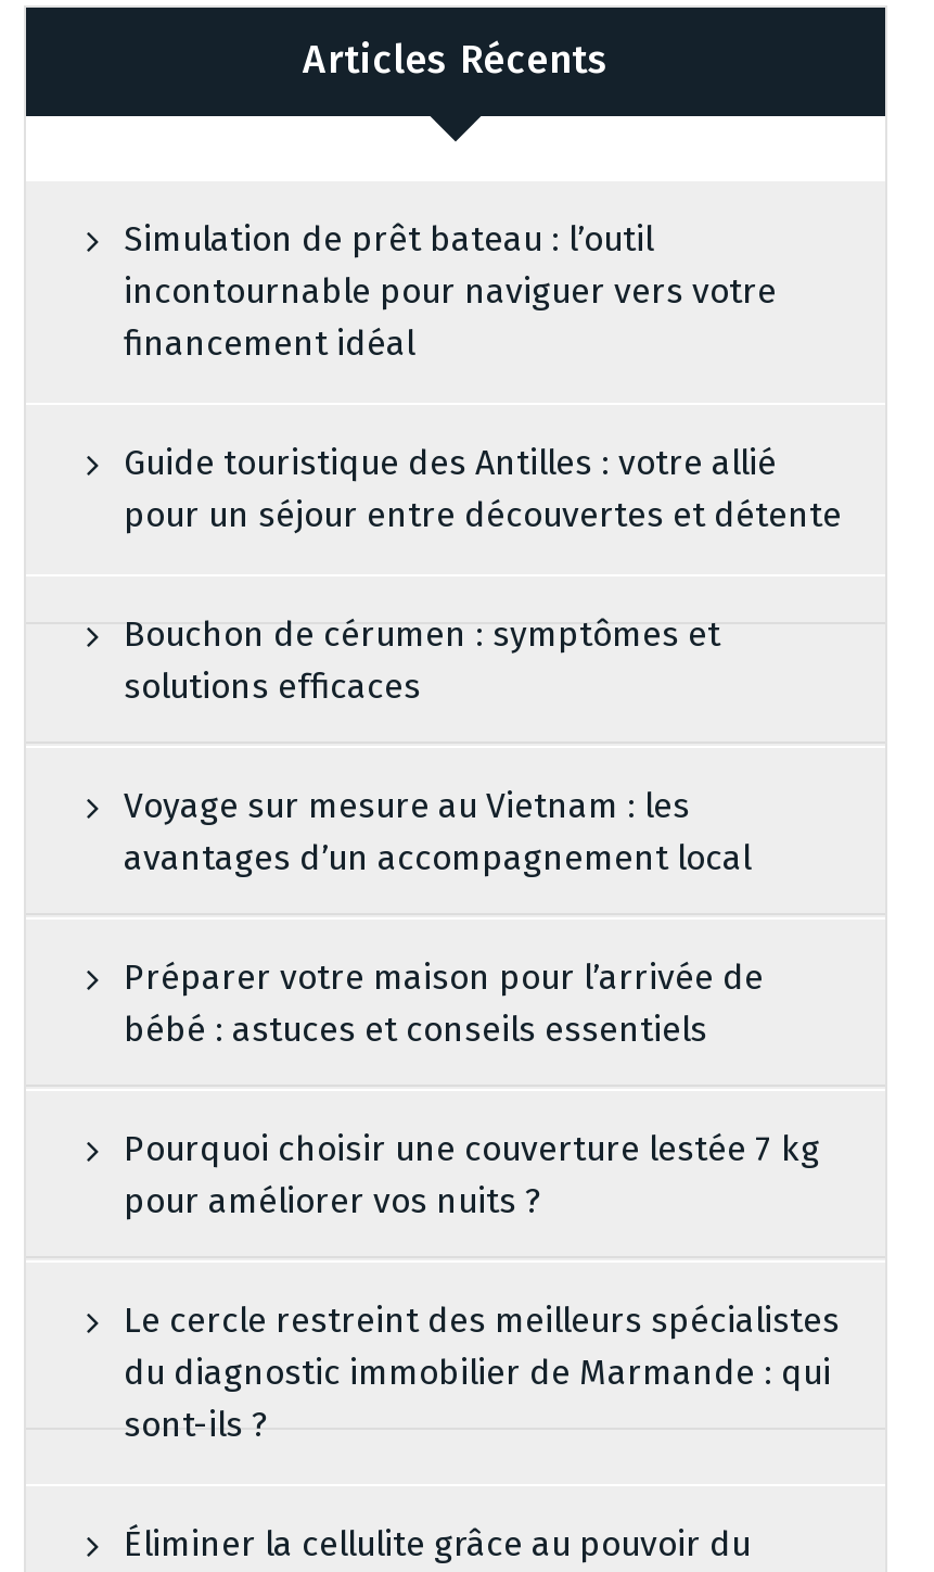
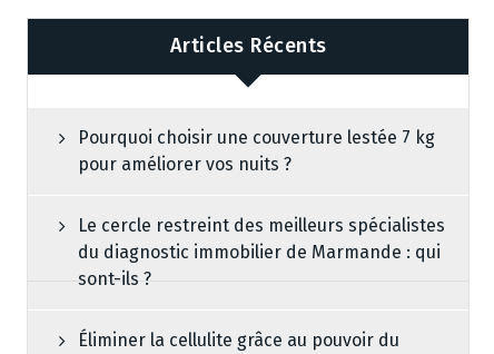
[124,219,842,1050] Simulation de prêt bateau : l’outil | incontournable pour naviguer vers votre | financement idéal | Guide touristique des Antilles : votre allié | pour un séjour entre découvertes et détente | Bouchon de cérumen : symptômes et | solutions efficaces | Voyage sur mesure au Vietnam : les | avantages d’un accompagnement local | Préparer votre maison pour l’arrivée de | bébé : astuces et conseils essentiels -> none

